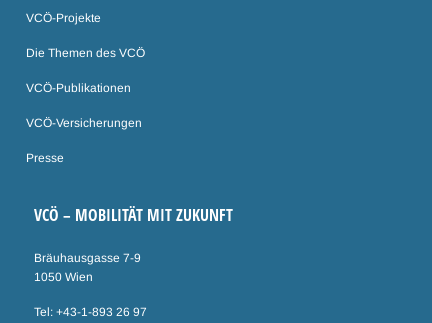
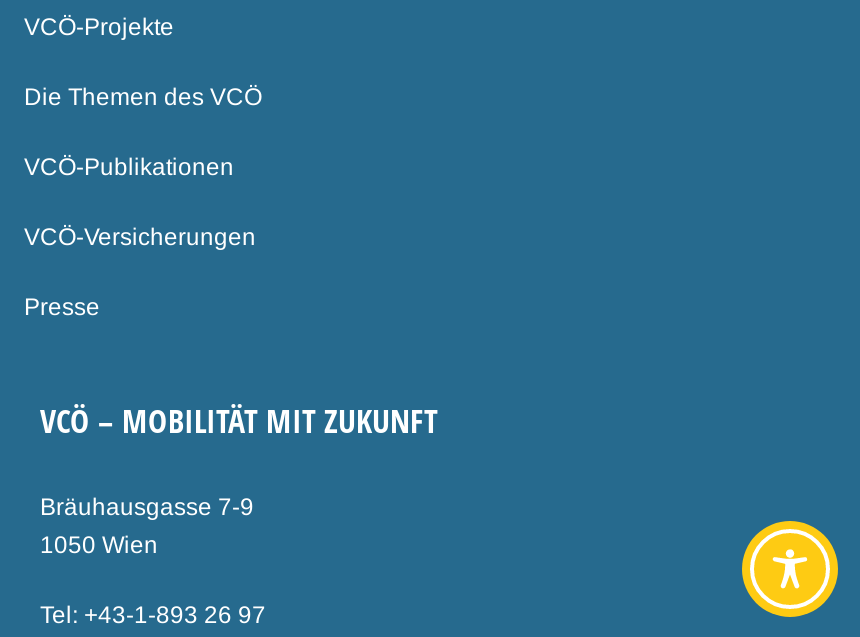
none -> [740,519,840,619] [image]

